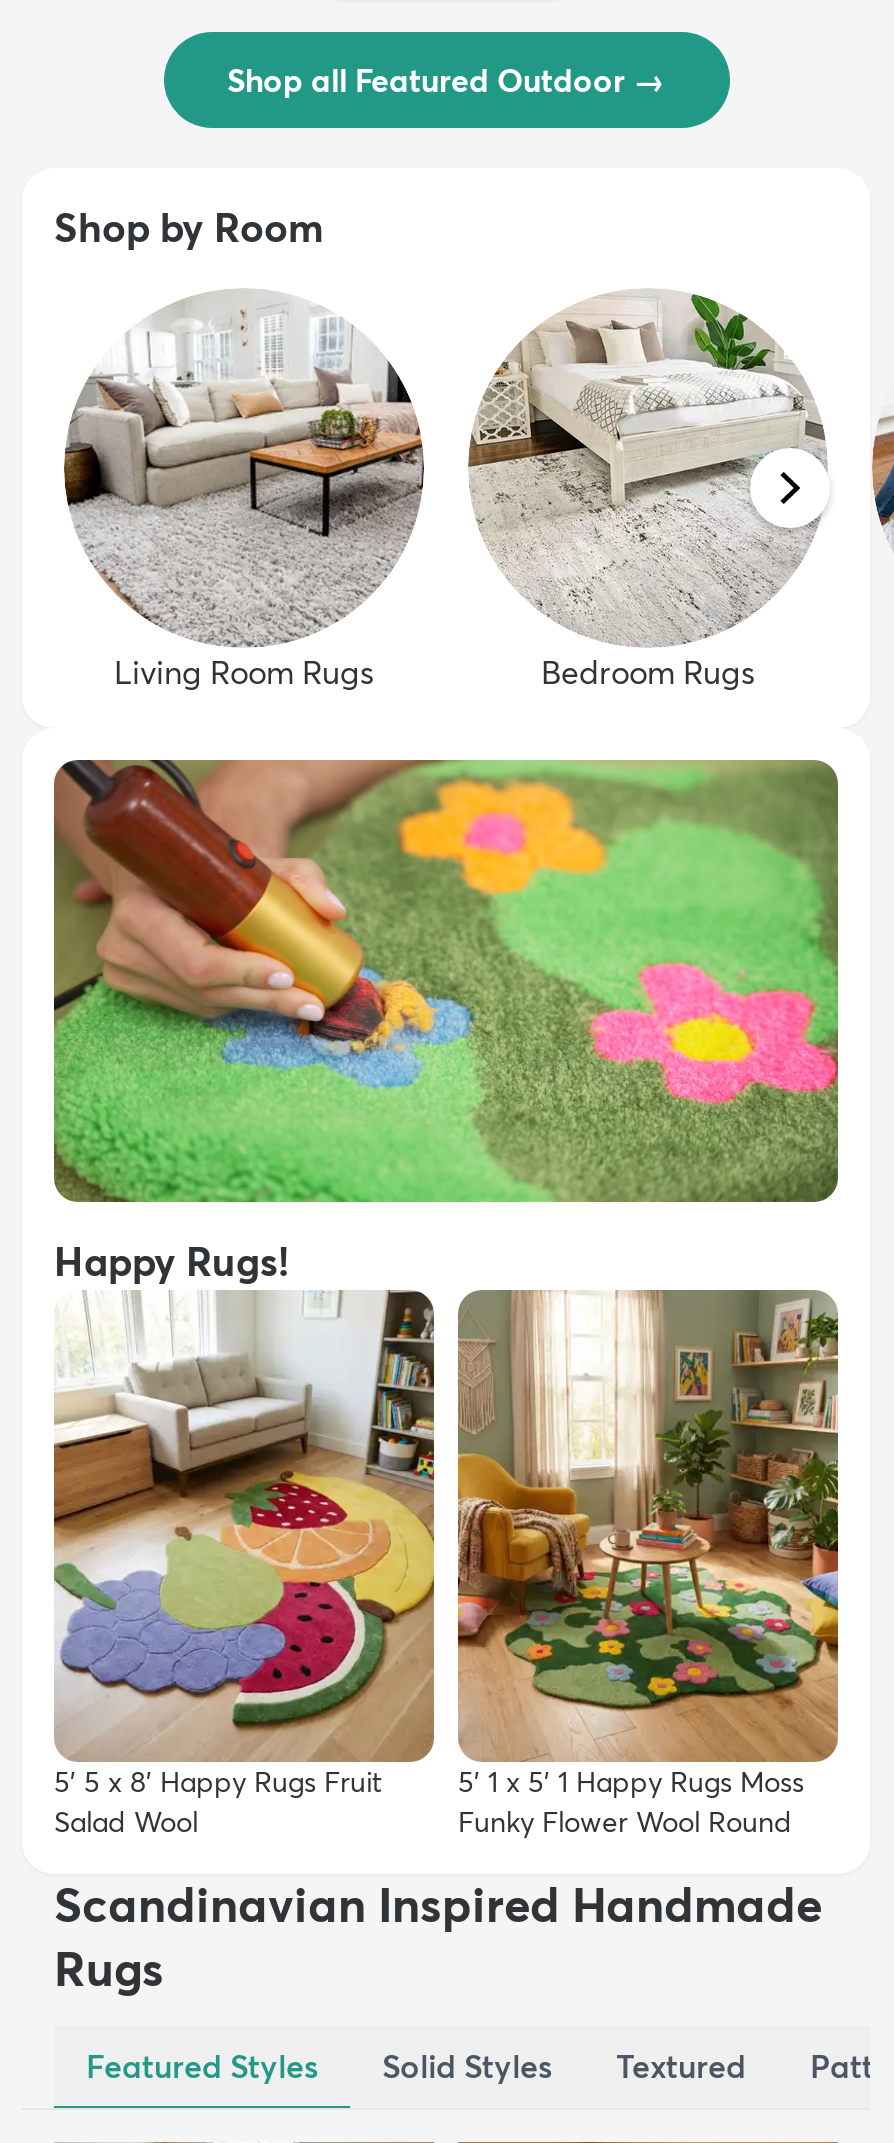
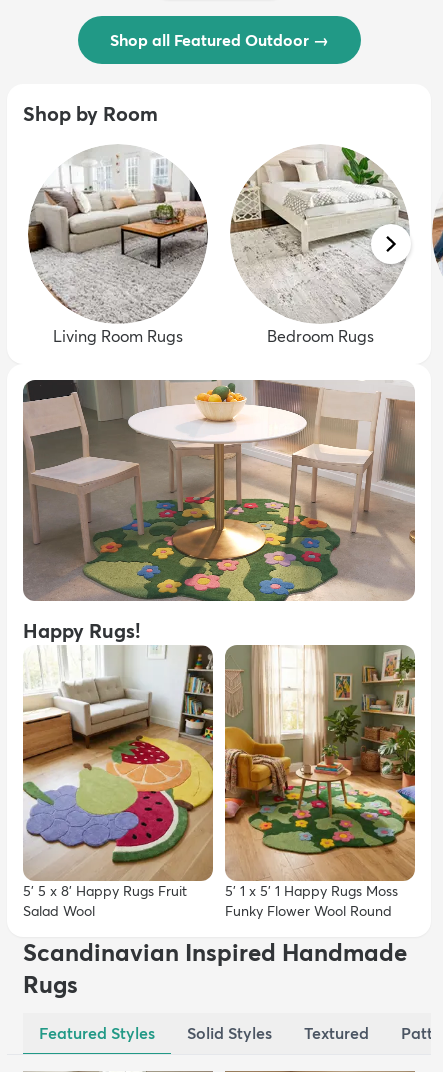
[54,758,838,1204] [image] -> [23,379,415,602] [image]

